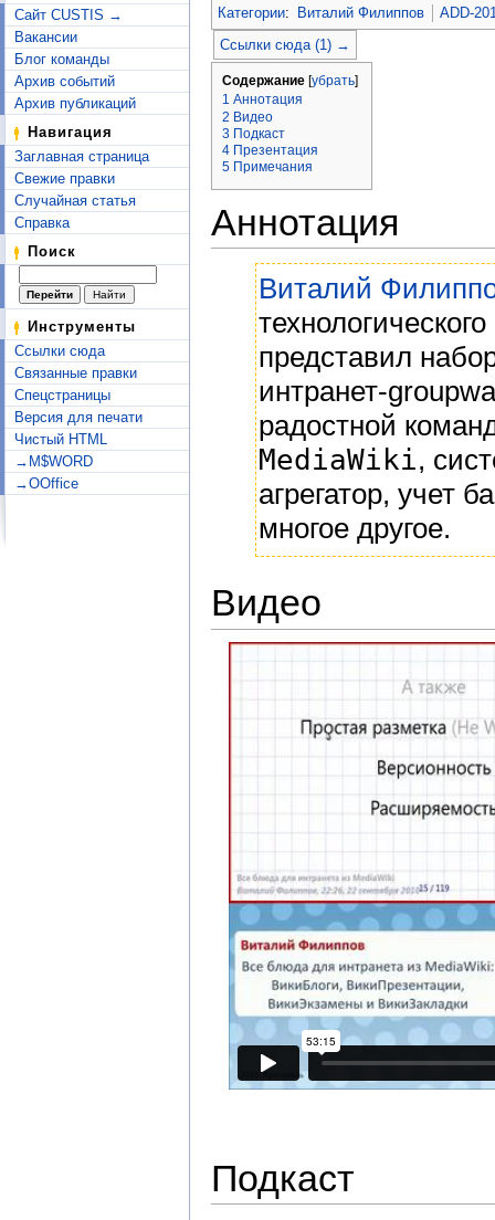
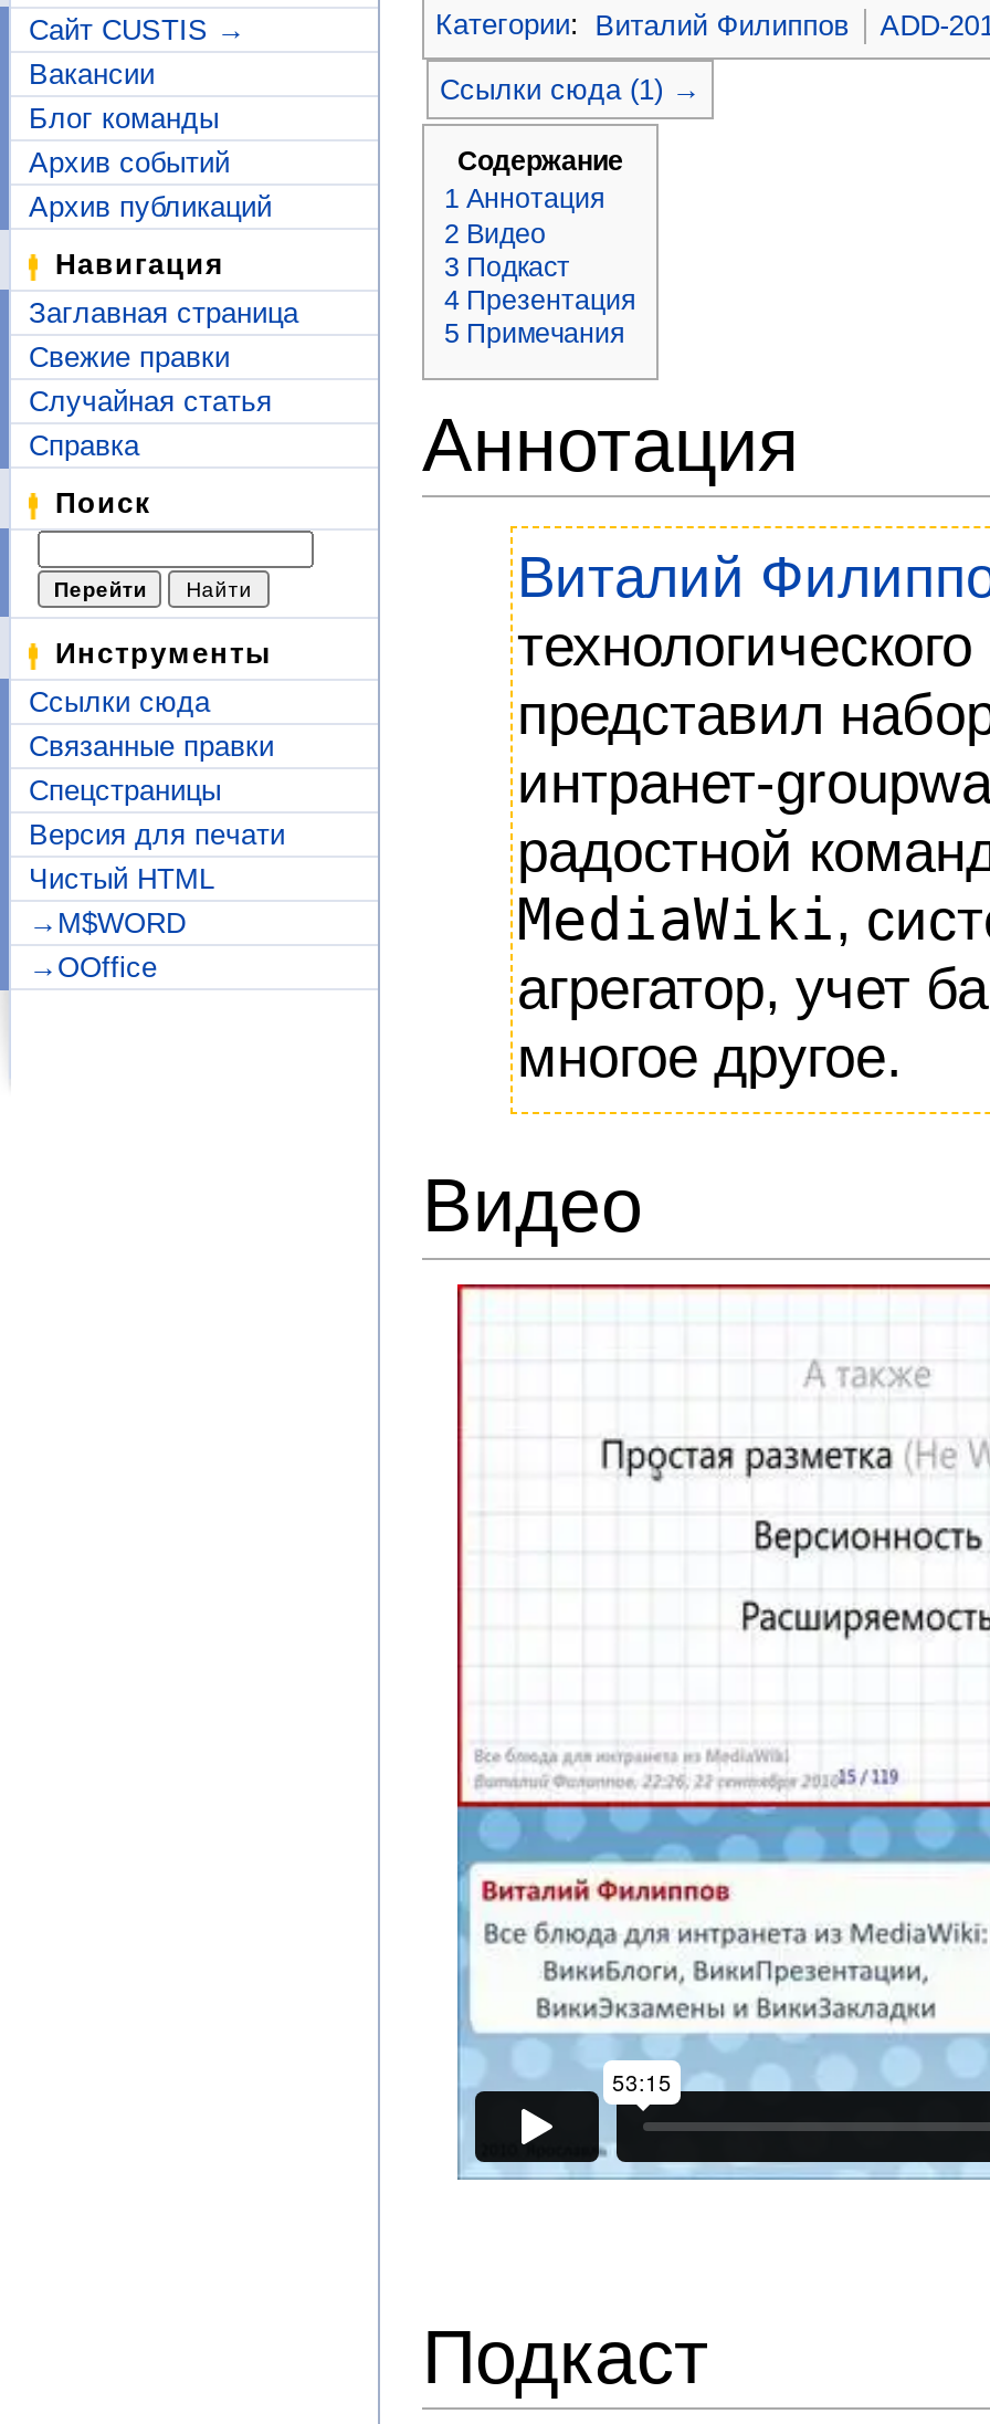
[222,73,361,88] Содержание [убрать] -> [457,145,623,176] Содержание

